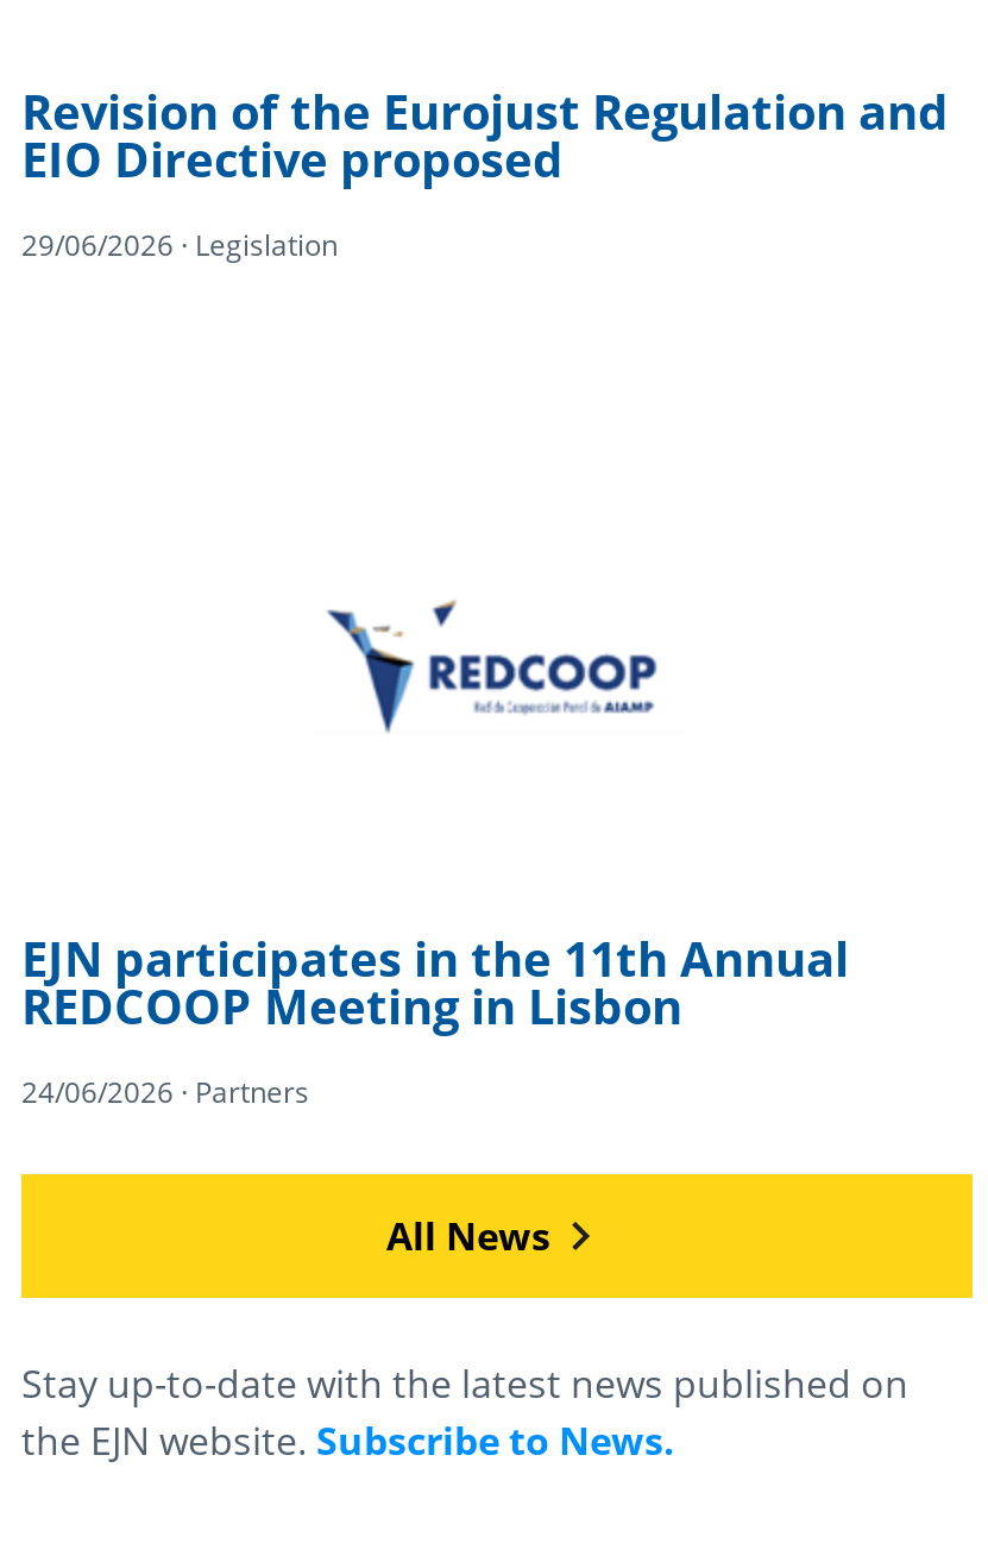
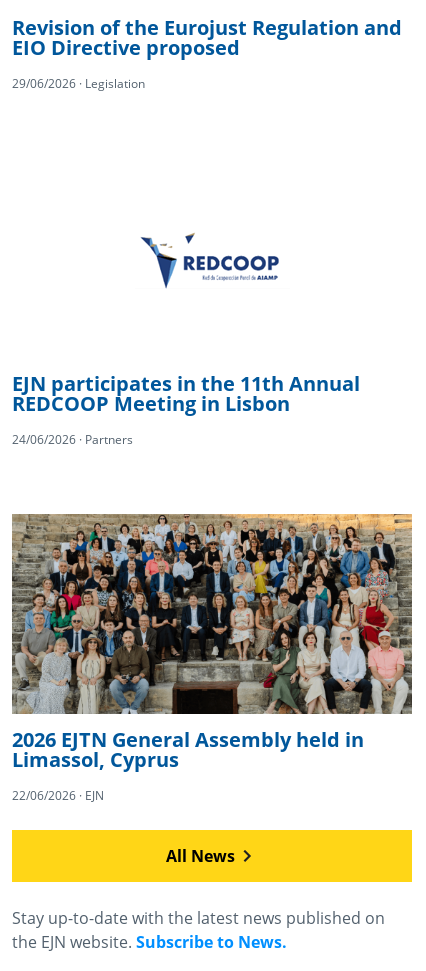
none -> [11,513,413,804] [image] | 2026 EJTN General Assembly held in | Limassol, Cyprus | 22/06/2026 · EJN

